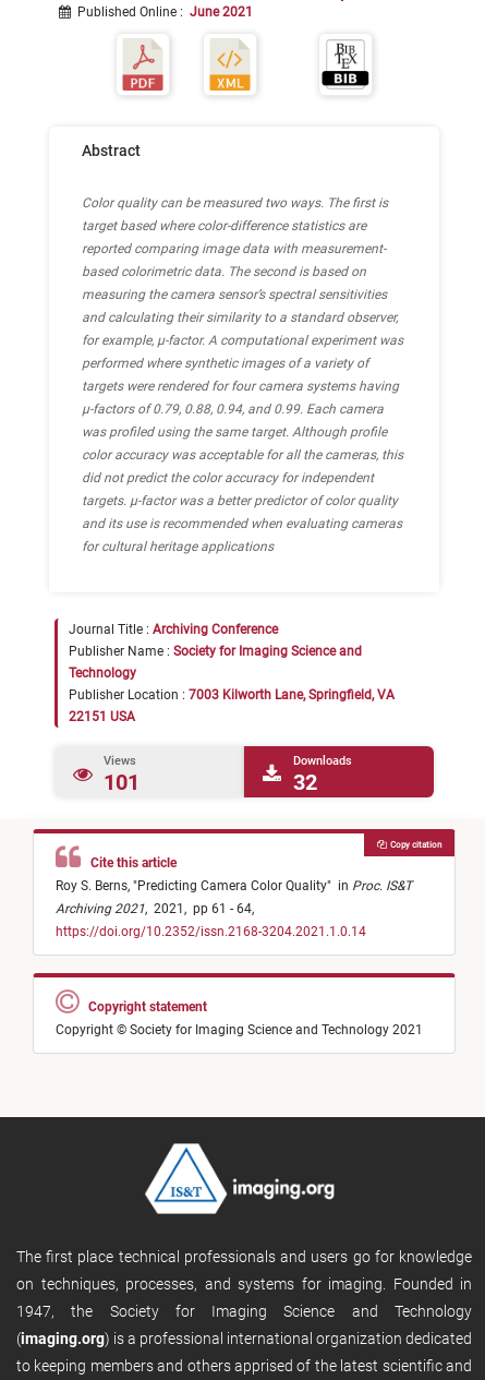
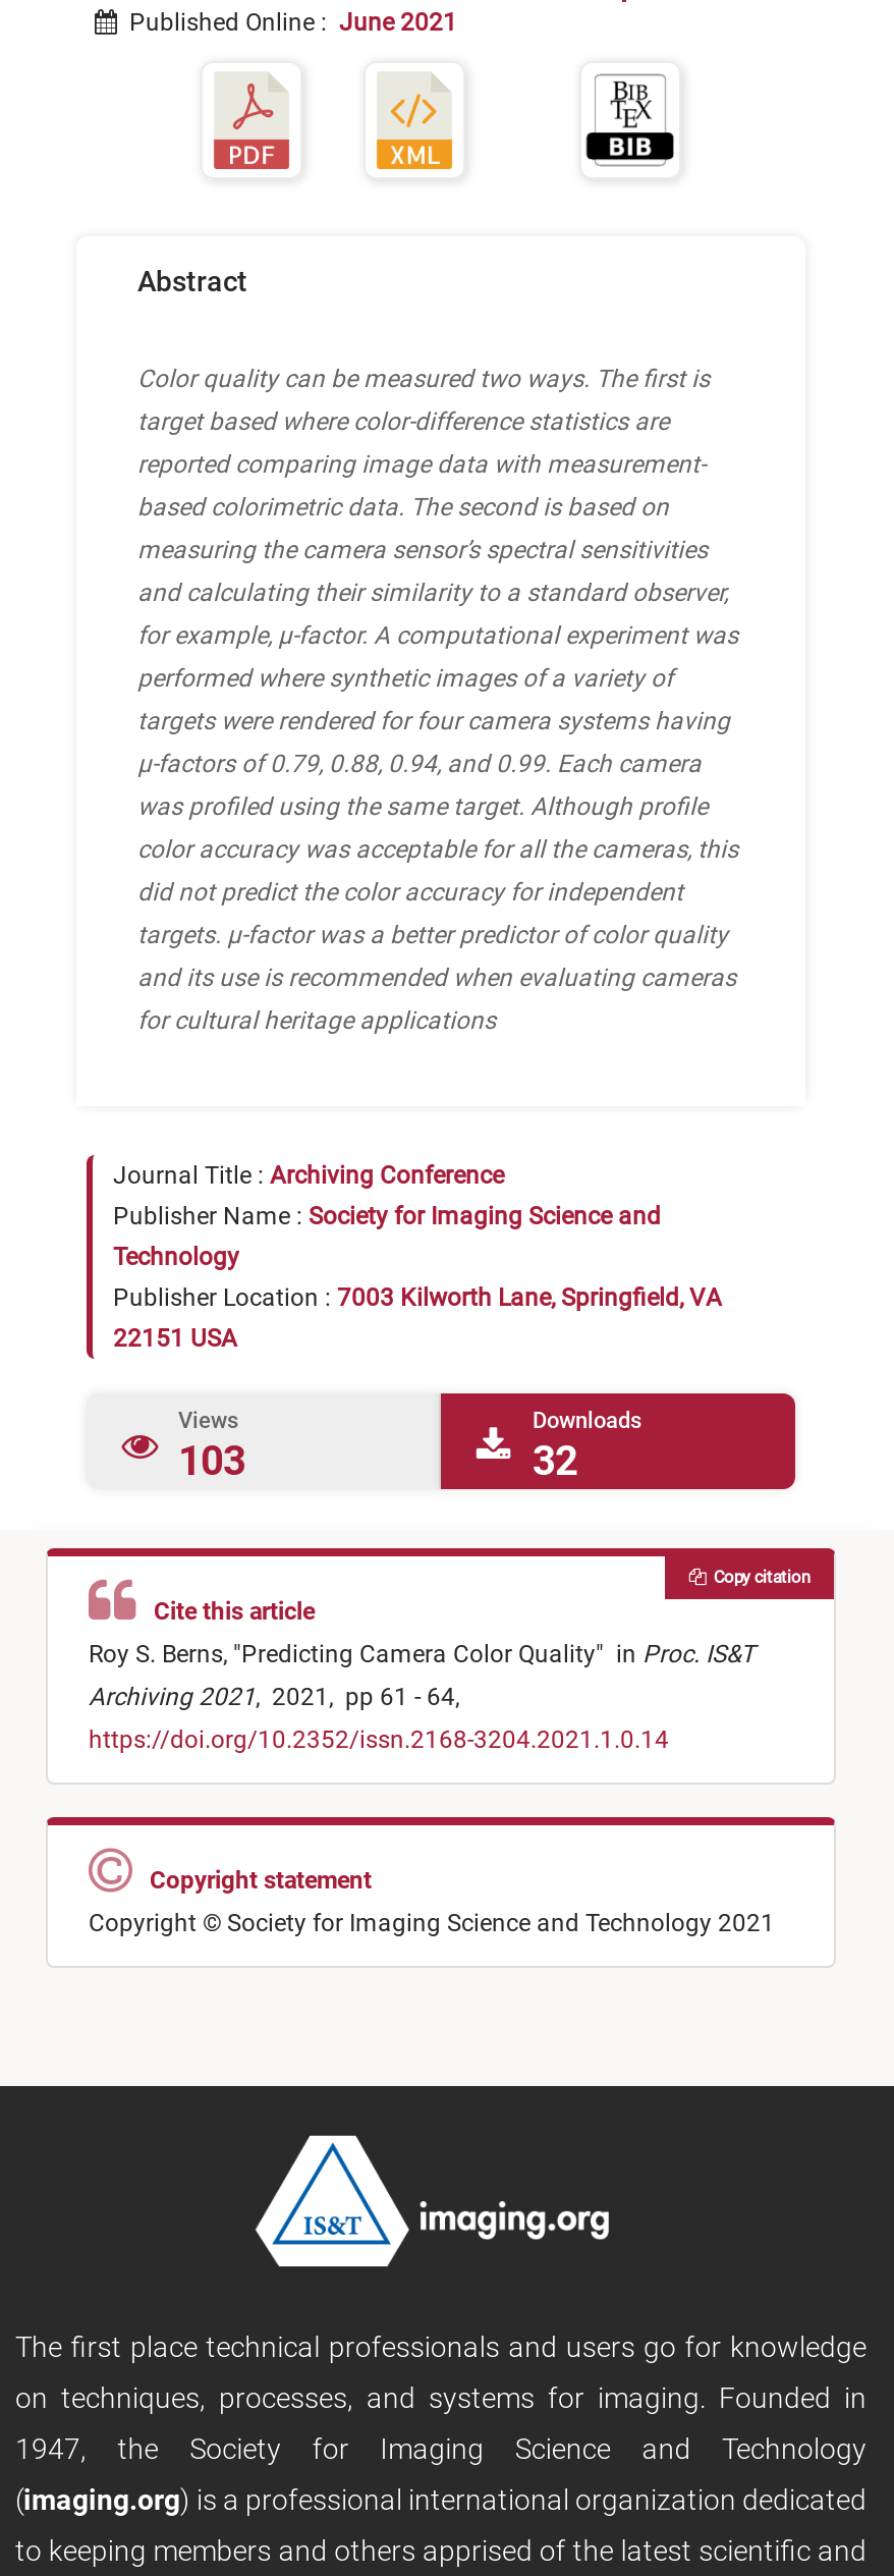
[104,769,140,795] 101 -> [178,1436,245,1485] 103

